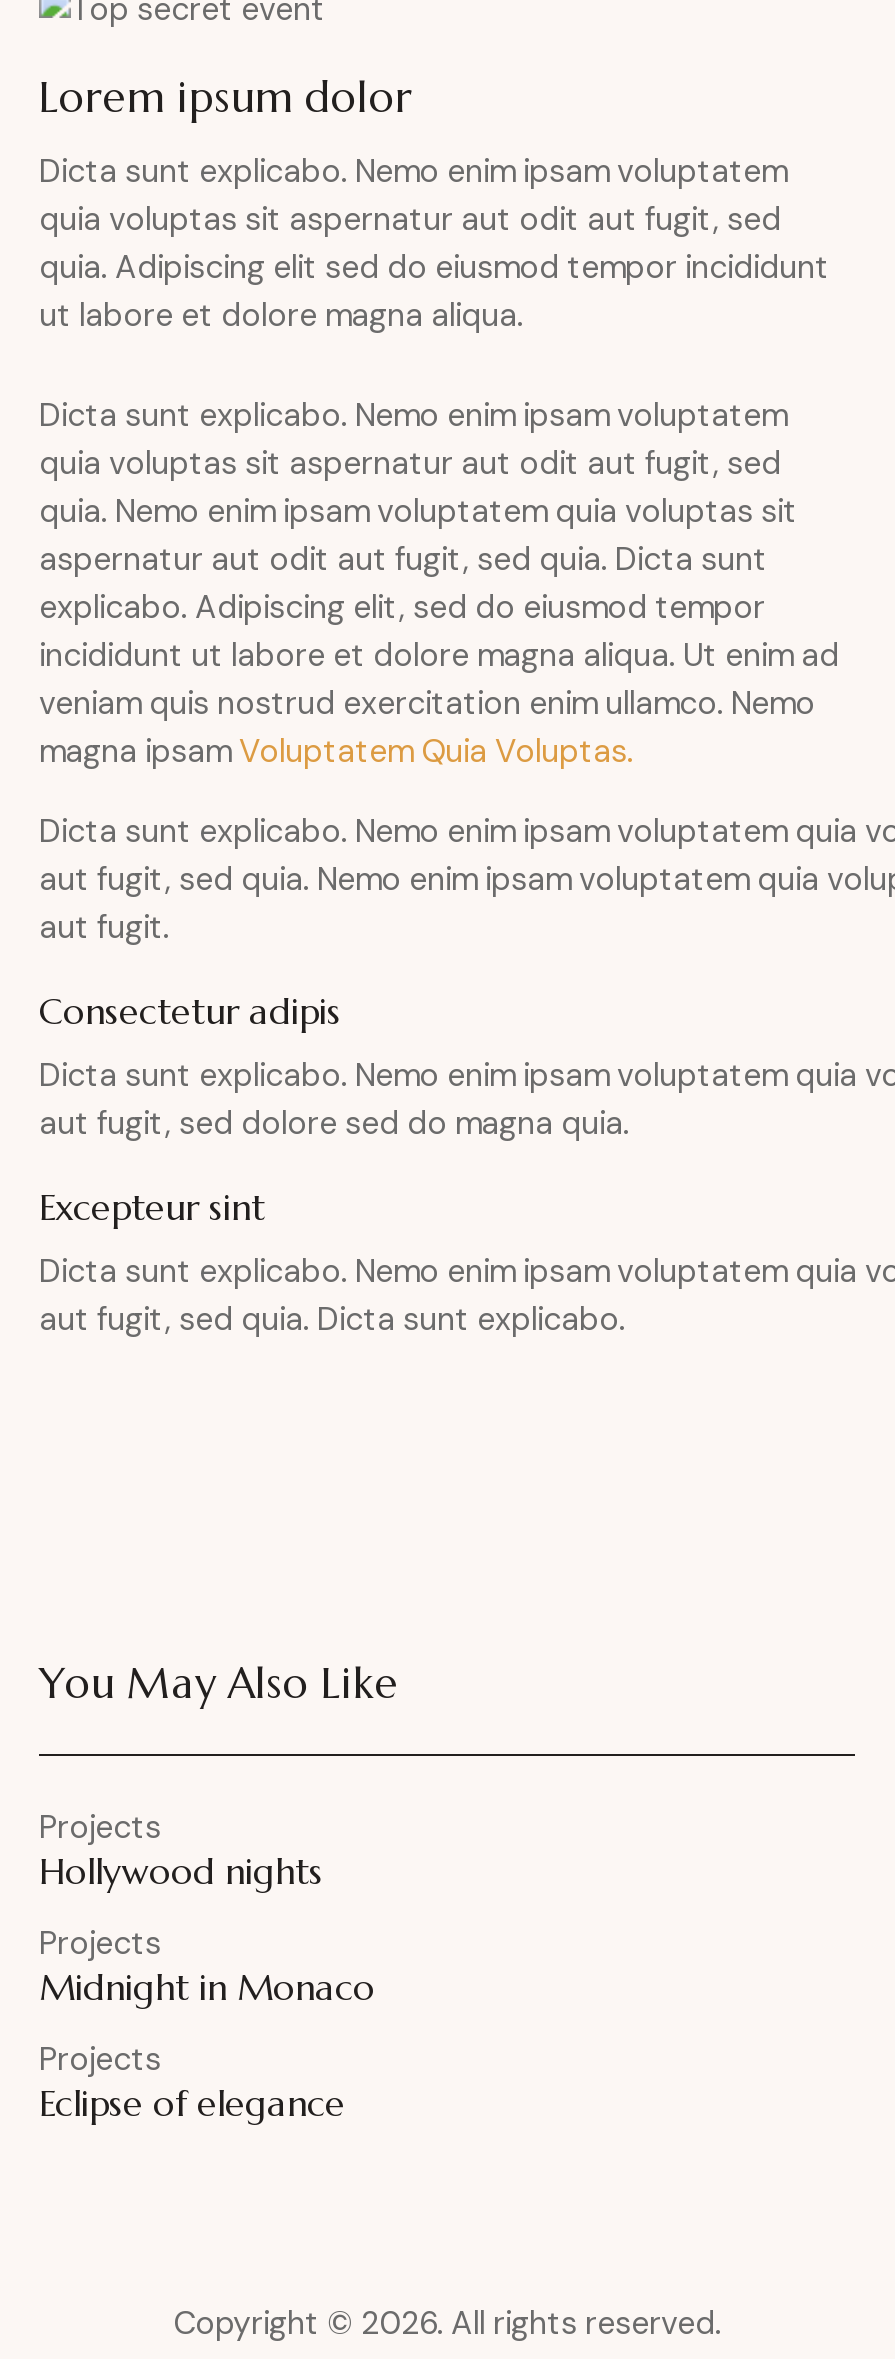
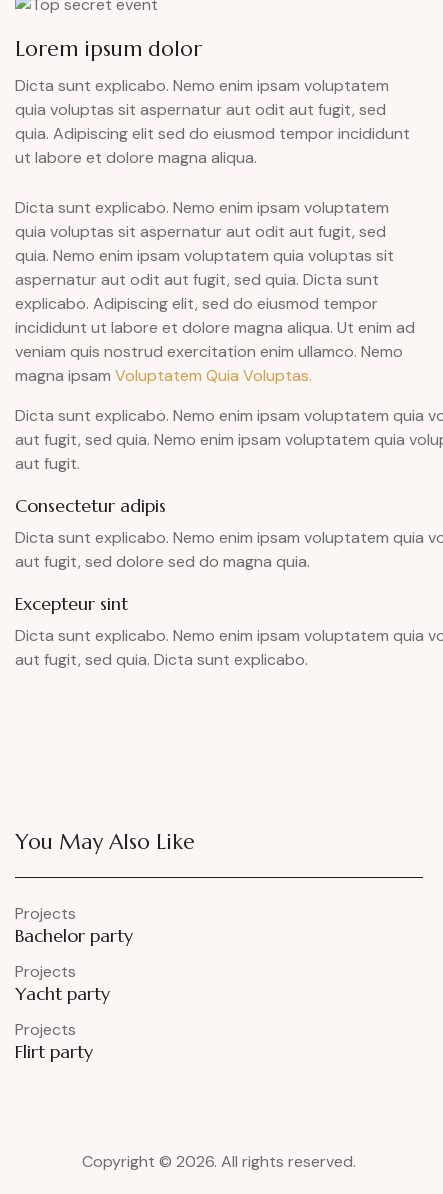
[39,1847,323,1893] Hollywood nights -> [15,924,133,947] Bachelor party
[39,1963,375,2009] Midnight in Monaco -> [15,982,110,1005] Yacht party
[39,2079,345,2125] Eclipse of elegance -> [15,1040,93,1063] Flirt party

